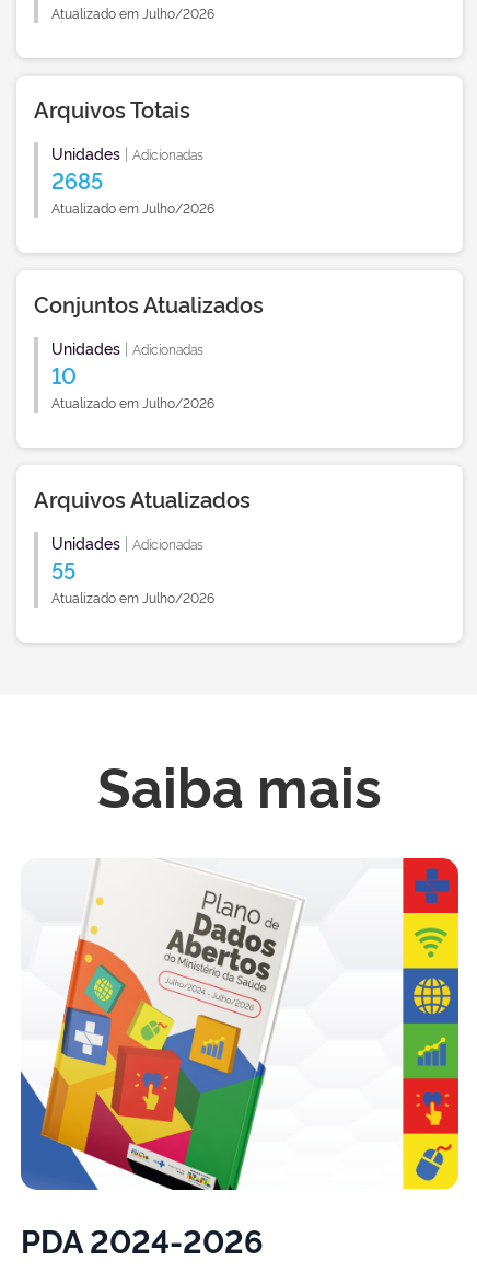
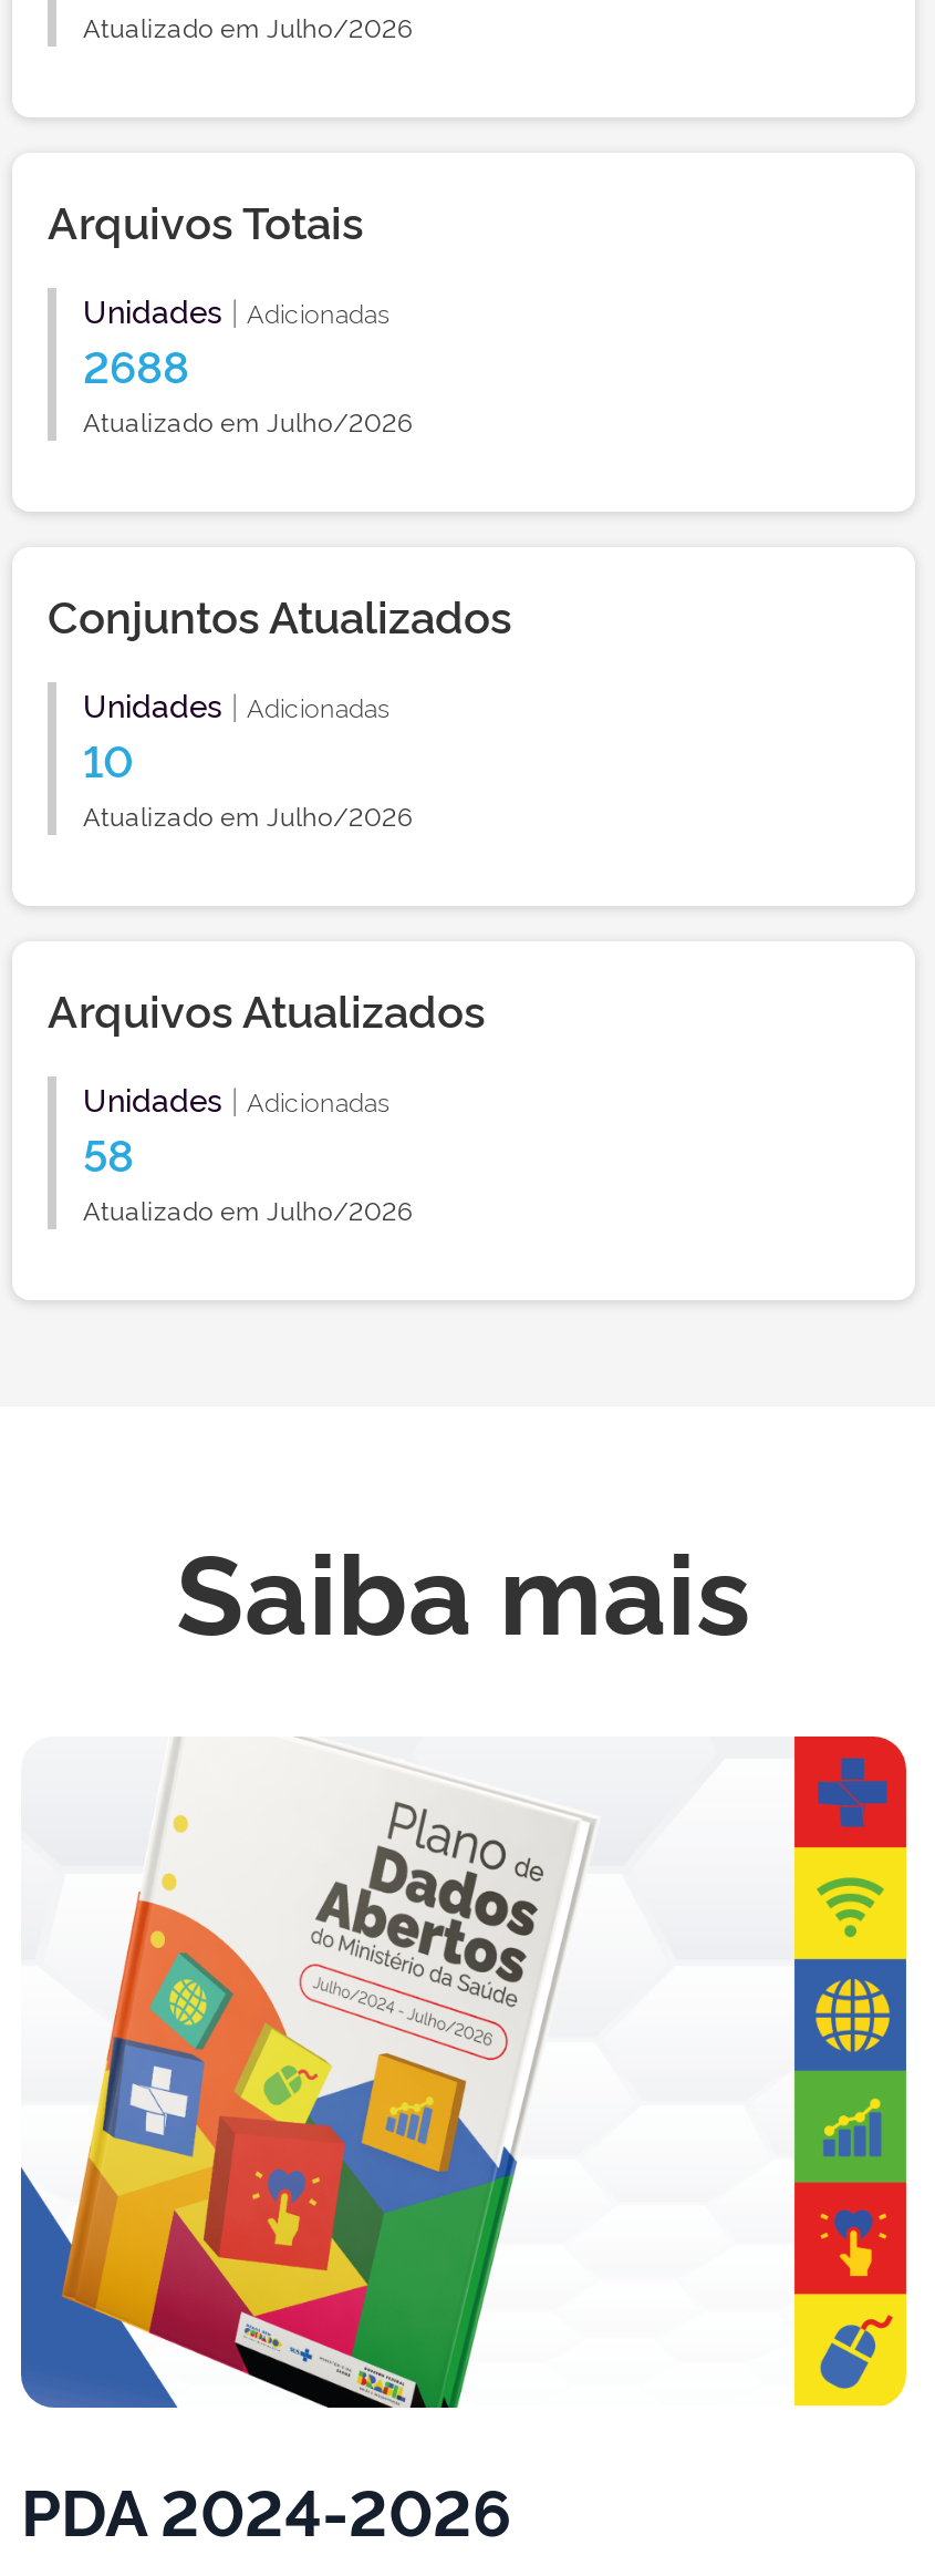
[51,164,103,194] 2685 -> [83,331,189,393] 2688
[51,553,75,584] 55 -> [83,1120,134,1182] 58

